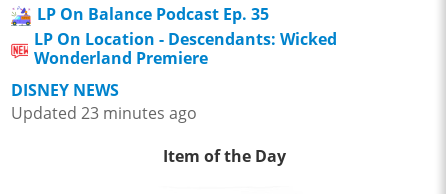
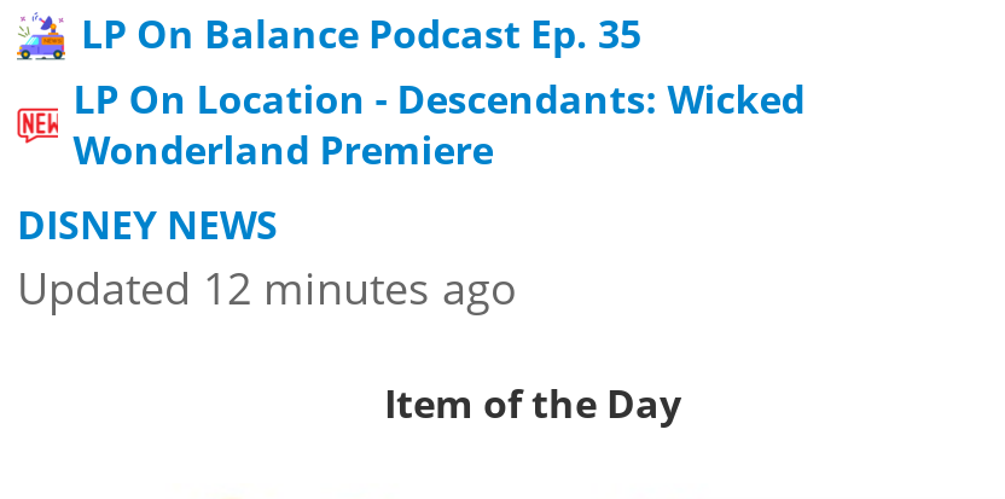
[11,102,197,124] Updated 23 minutes ago -> [17,258,517,316] Updated 12 minutes ago

